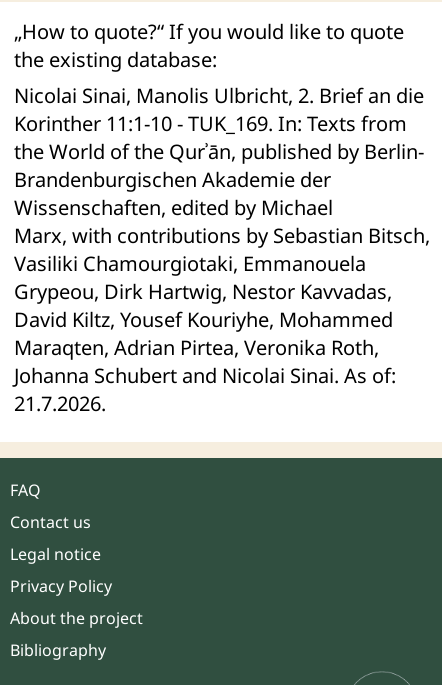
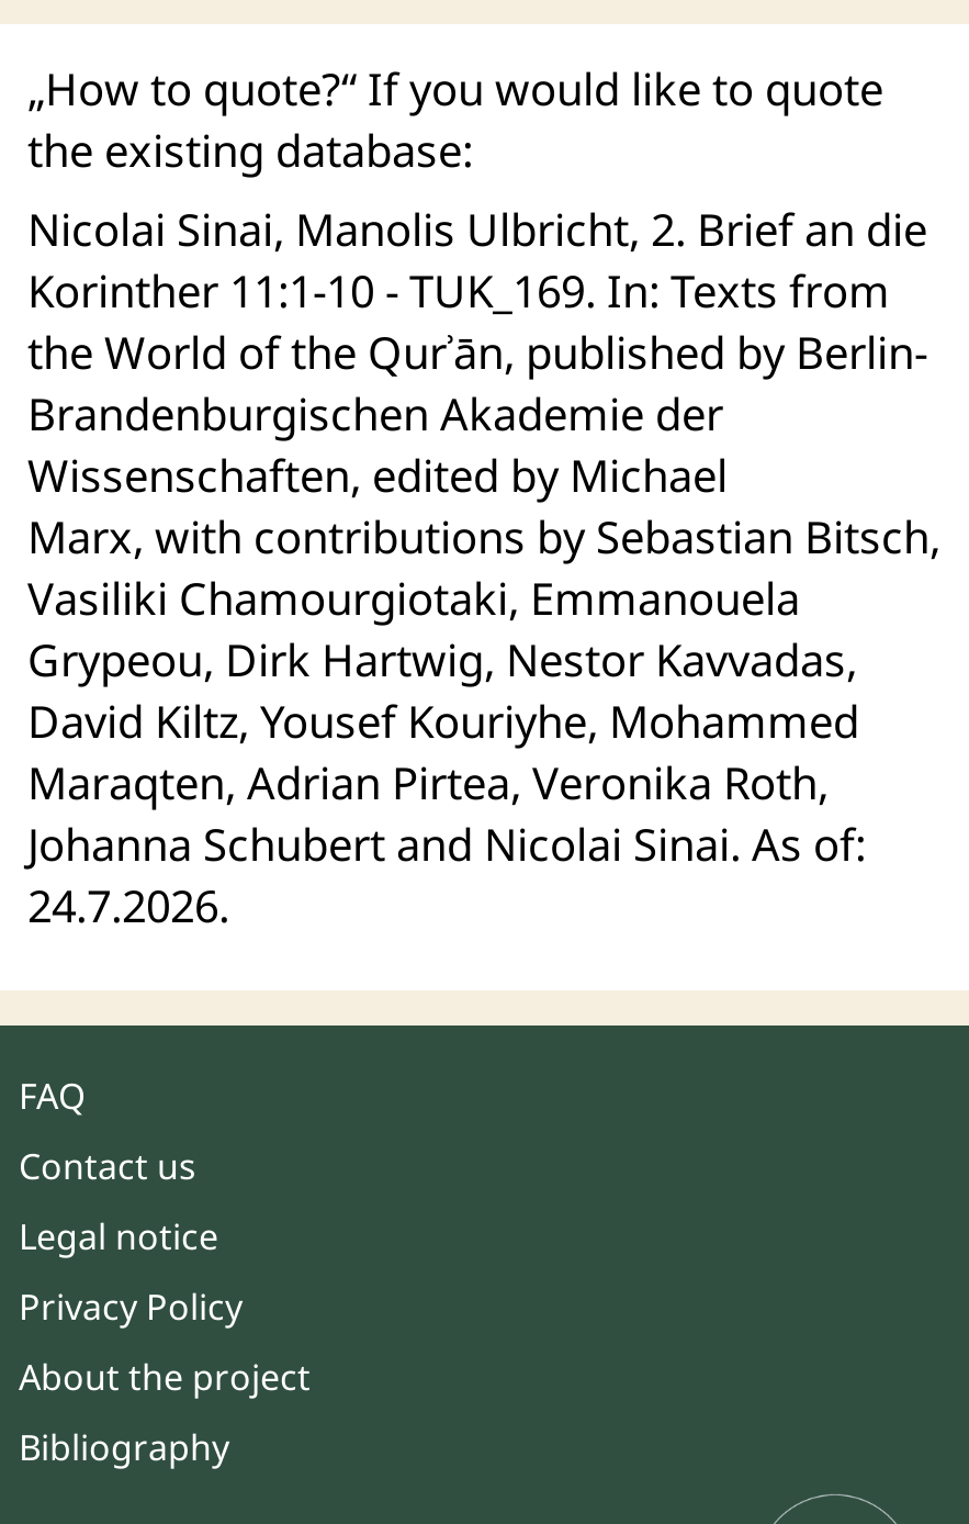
[14,390,106,417] 21.7.2026. -> [27,876,229,935] 24.7.2026.

